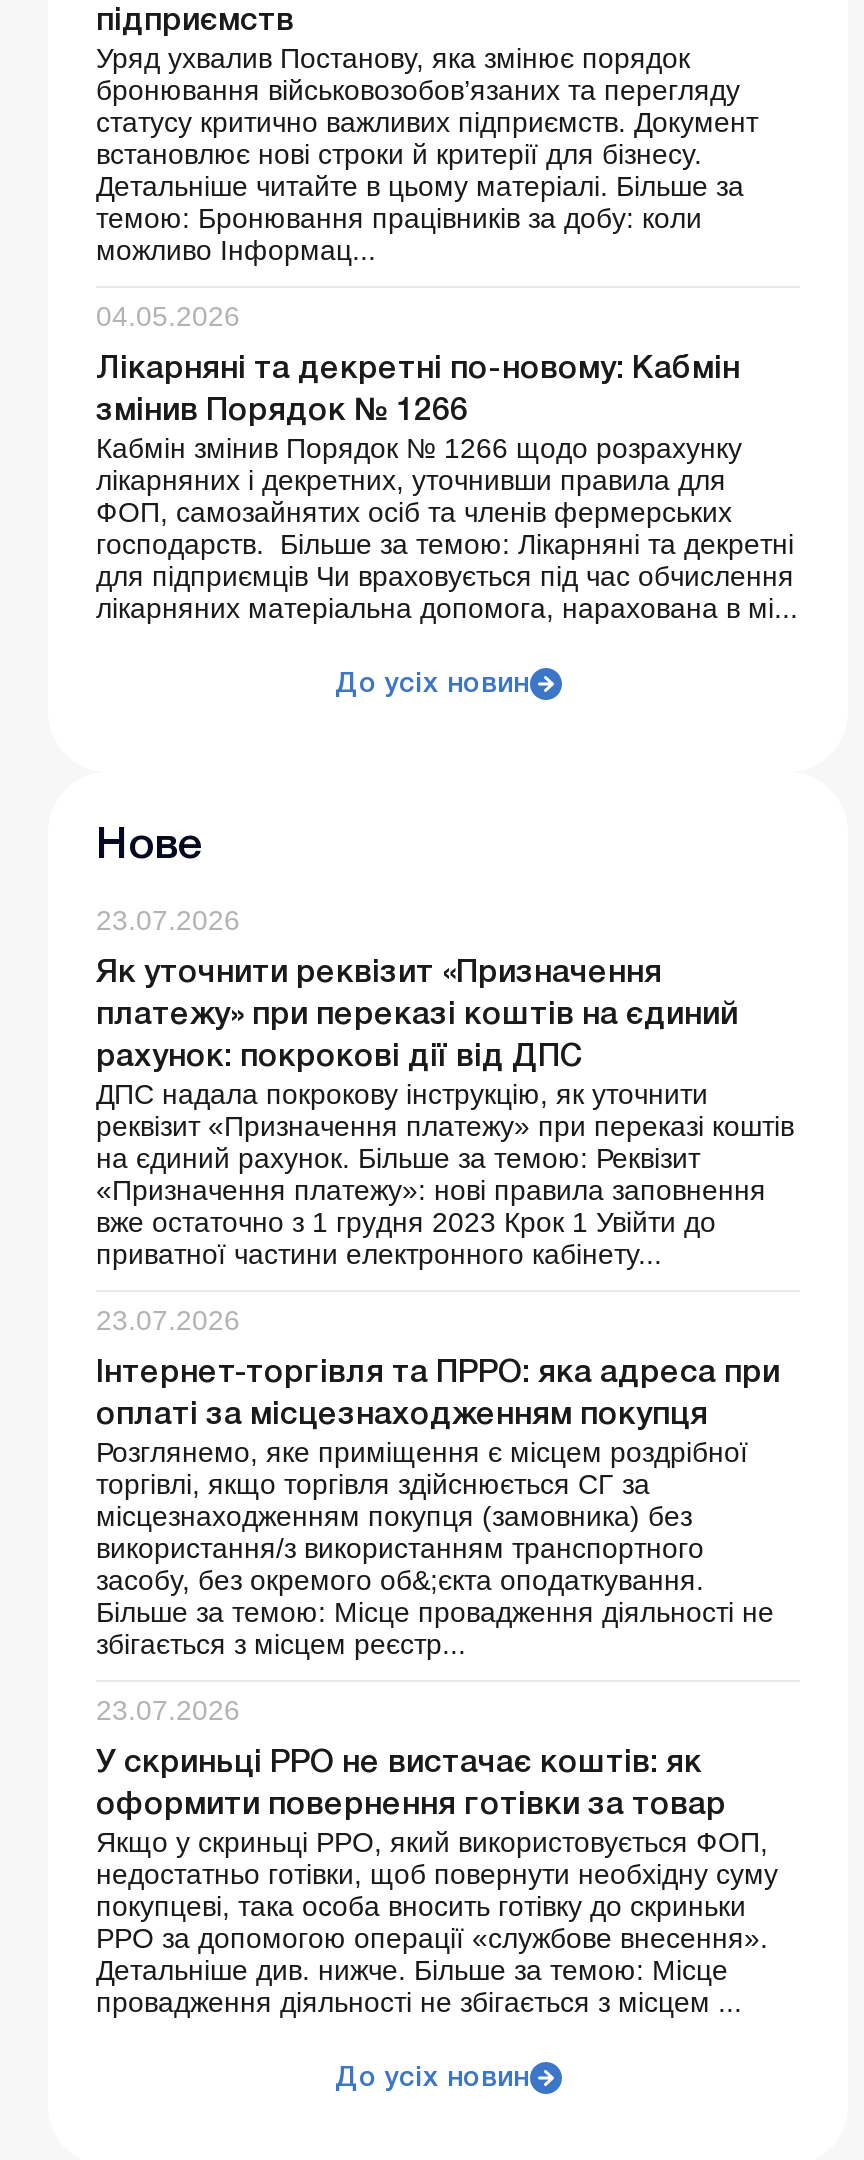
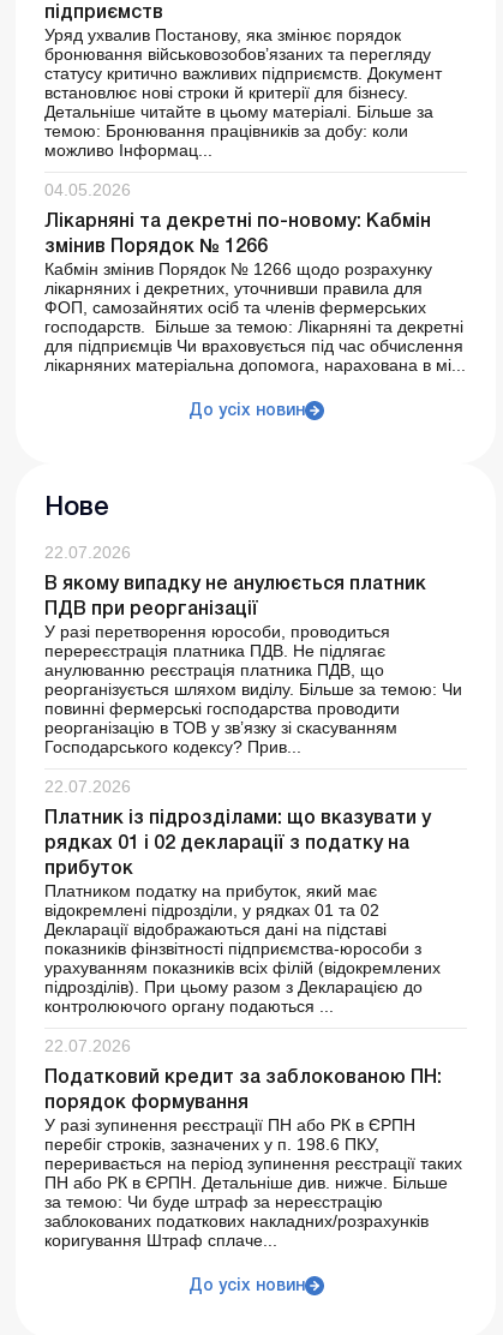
[96,904,240,936] 23.07.2026 -> [44,543,131,562] 22.07.2026
[96,960,662,988] Як уточнити реквізит «Призначення -> [44,576,426,593] В якому випадку не анулюється платник
[96,1002,738,1030] платежу» при переказі коштів на єдиний -> [44,601,462,756] ПДВ при реорганізації | У разі перетворення юрособи, проводиться | перереєстрація платника ПДВ. Не підлягає | анулюванню реєстрація платника ПДВ, що | реорганізується шляхом виділу. Більше за темою: Чи | повинні фермерські господарства проводити | реорганізацію в ТОВ у зв’язку зі скасуванням | Господарського кодексу? Прив...
[96,1044,794,1270] рахунок: покрокові дії від ДПС | ДПС надала покрокову інструкцію, як уточнити | реквізит «Призначення платежу» при переказі коштів | на єдиний рахунок. Більше за темою: Реквізит | «Призначення платежу»: нові правила заповнення | вже остаточно з 1 грудня 2023 Крок 1 Увійти до | приватної частини електронного кабінету... -> [44,777,131,796] 22.07.2026
[96,1304,240,1336] 23.07.2026 -> [44,810,431,827] Платник із підрозділами: що вказувати у
[96,1360,780,1388] Інтернет-торгівля та ПРРО: яка адреса при -> [44,836,409,852] рядках 01 і 02 декларації з податку на
[96,1402,774,1660] оплаті за місцезнаходженням покупця | Розглянемо, яке приміщення є місцем роздрібної | торгівлі, якщо торгівля здійснюється СГ за | місцезнаходженням покупця (замовника) без | використання/з використанням транспортного | засобу, без окремого об&;єкта оподаткування. | Більше за темою: Місце провадження діяльності не | збігається з місцем реєстр... -> [44,861,441,1016] прибуток | Платником податку на прибуток, який має | відокремлені підрозділи, у рядках 01 та 02 | Декларації відображаються дані на підставі | показників фінзвітності підприємства-юрособи з | урахуванням показників всіх філій (відокремлених | підрозділів). При цьому разом з Декларацією до | контролюючого органу подаються ...
[96,1694,240,1726] 23.07.2026 -> [44,1036,131,1055] 22.07.2026
[96,1750,702,1778] У скриньці РРО не вистачає коштів: як -> [44,1070,442,1086] Податковий кредит за заблокованою ПН:
[96,1792,778,2018] оформити повернення готівки за товар | Якщо у скриньці РРО, який використовується ФОП, | недостатньо готівки, щоб повернути необхідну суму | покупцеві, така особа вносить готівку до скриньки | РРО за допомогою операції «службове внесення». | Детальніше див. нижче. Більше за темою: Місце | провадження діяльності не збігається з місцем ... -> [44,1095,462,1250] порядок формування | У разі зупинення реєстрації ПН або РК в ЄРПН | перебіг строків, зазначених у п. 198.6 ПКУ, | переривається на період зупинення реєстрації таких | ПН або РК в ЄРПН. Детальніше див. нижче. Більше | за темою: Чи буде штраф за нереєстрацію | заблокованих податкових накладних/розрахунків | коригування Штраф сплаче...

